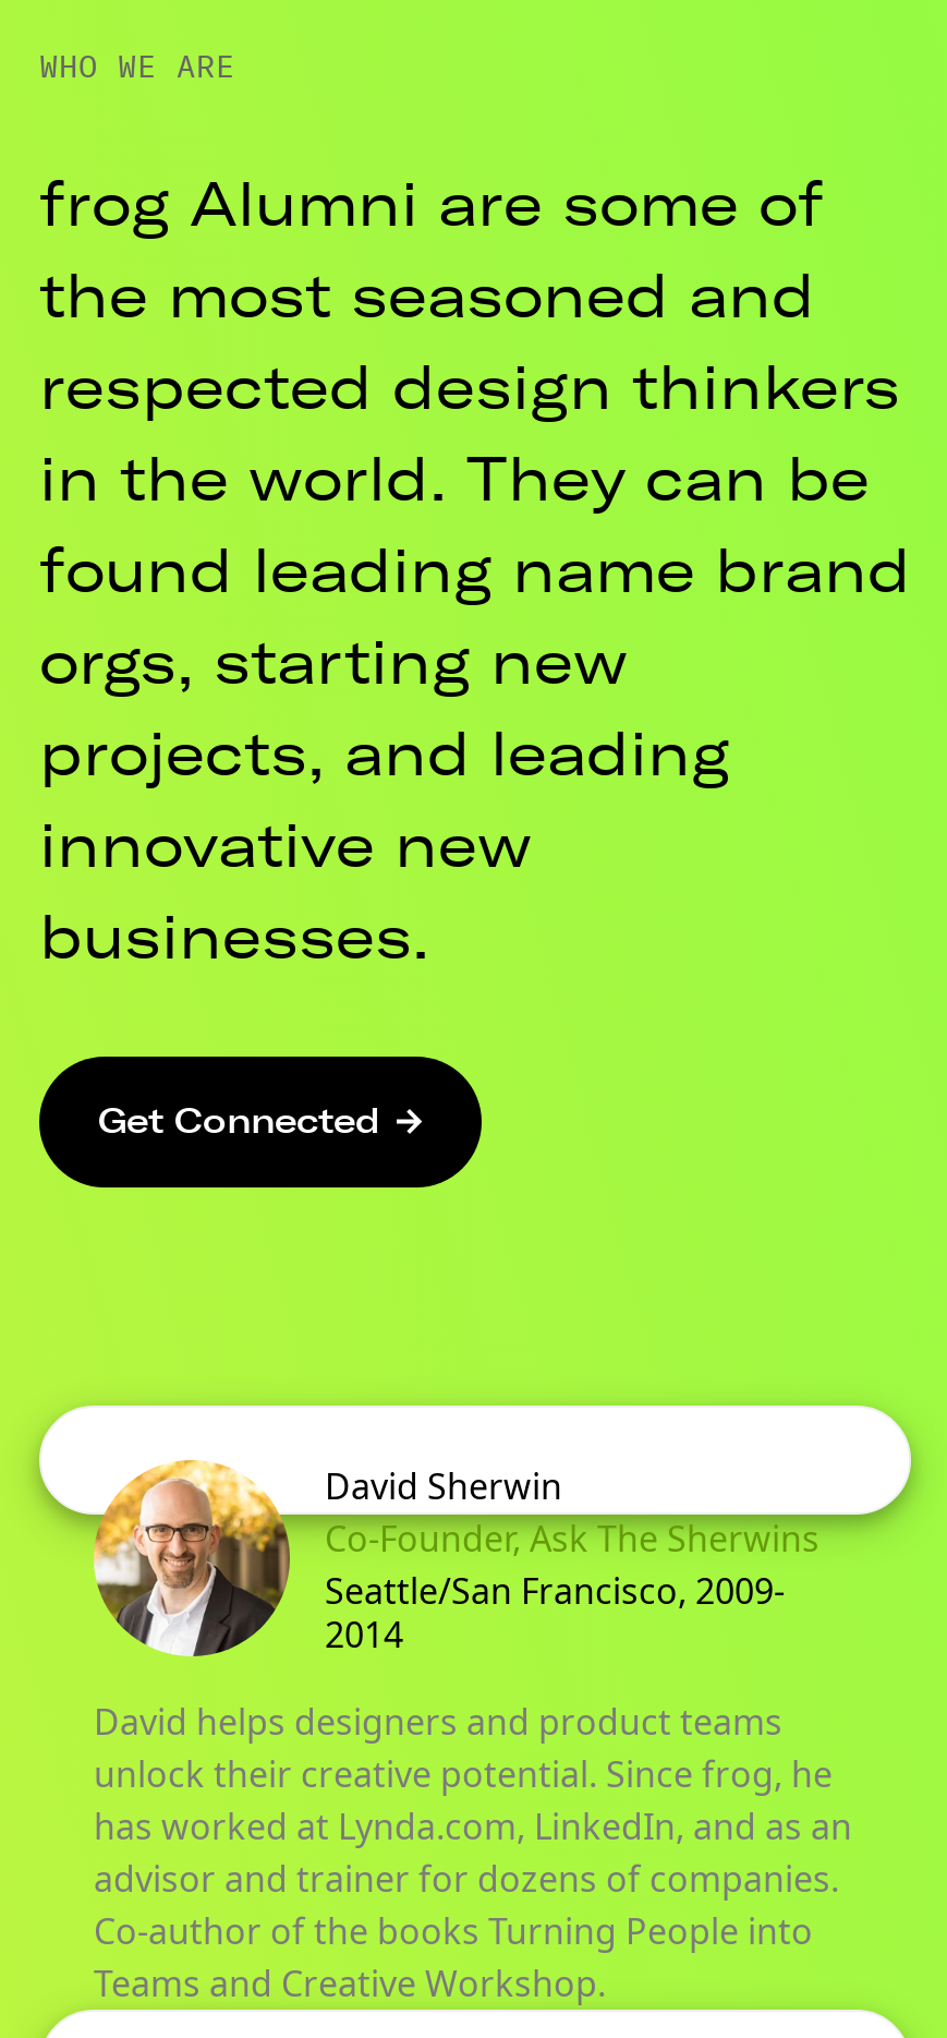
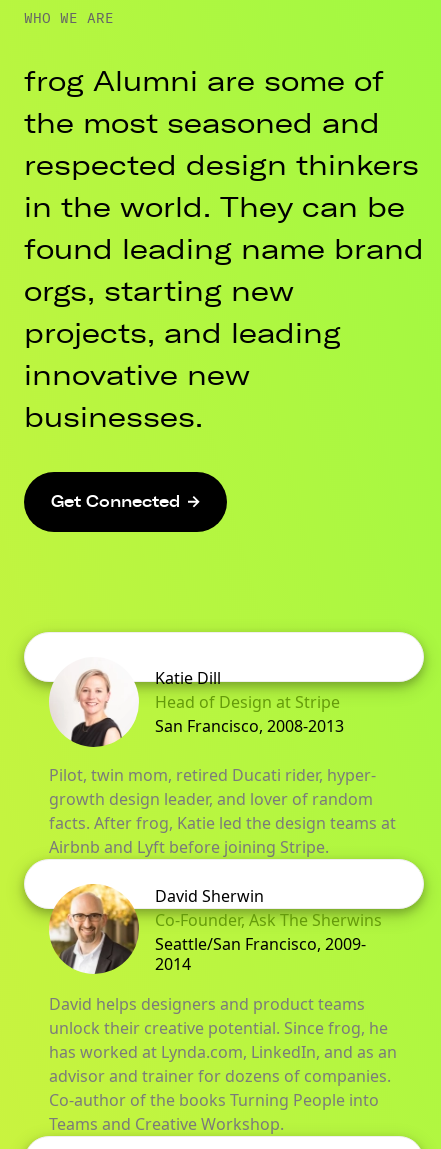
none -> [49,657,396,858] [image] | Katie Dill | Head of Design at Stripe | San Francisco, 2008-2013 | Pilot, twin mom, retired Ducati rider, hyper- | growth design leader, and lover of random | facts. After frog, Katie led the design teams at | Airbnb and Lyft before joining Stripe.

